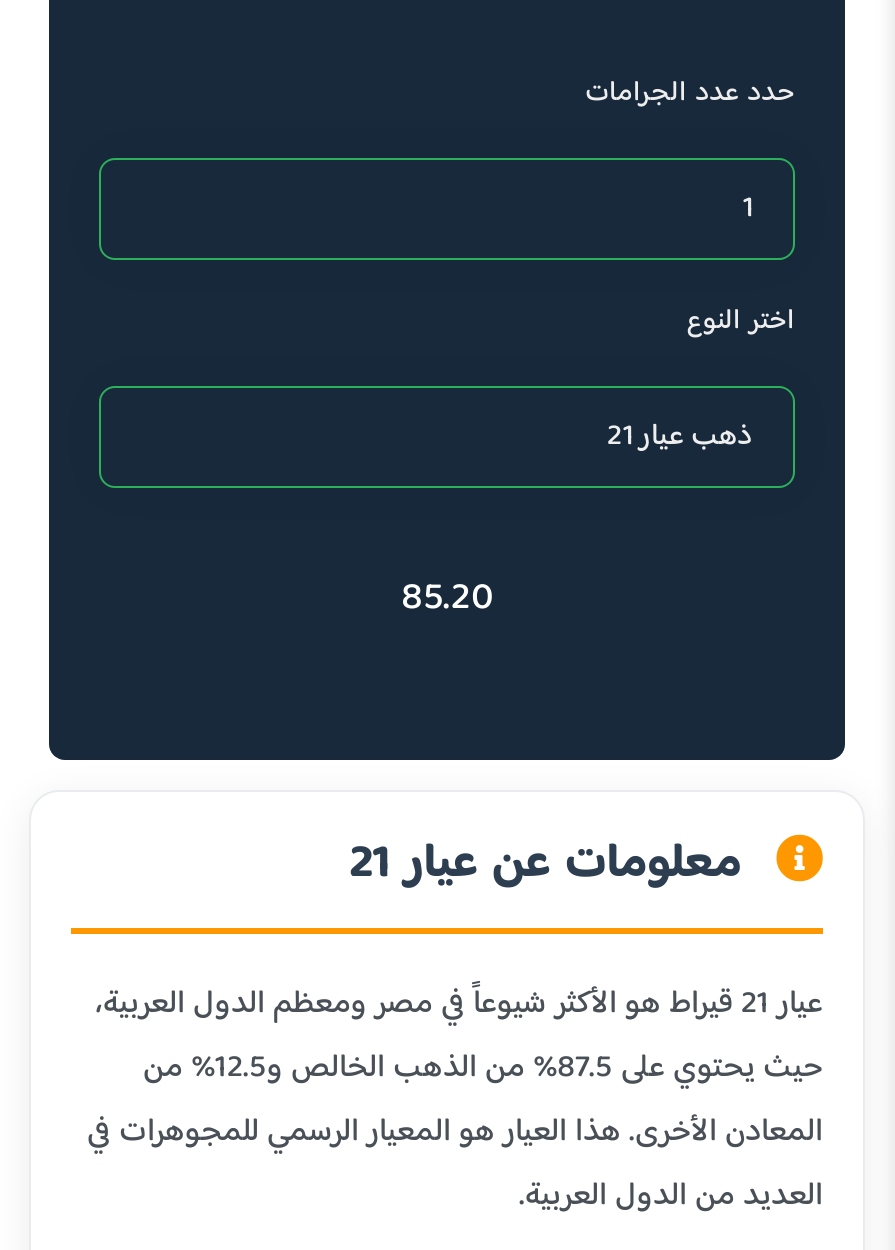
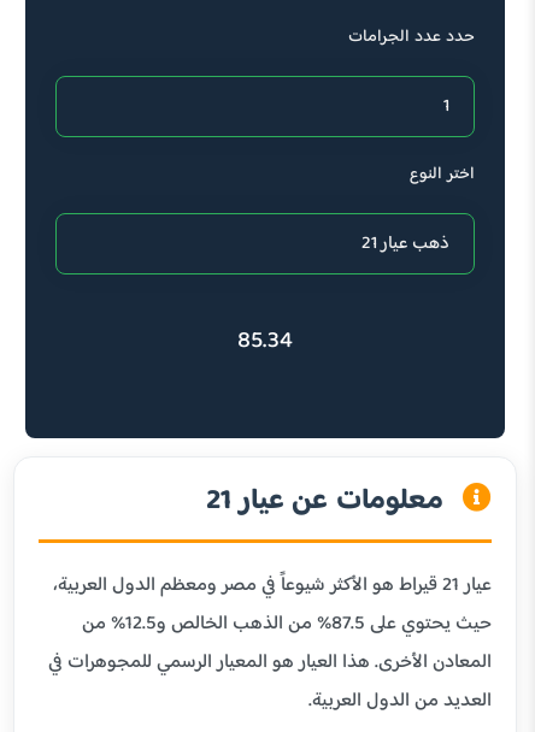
[401,566,493,632] 85.20 -> [237,321,293,361] 85.34

